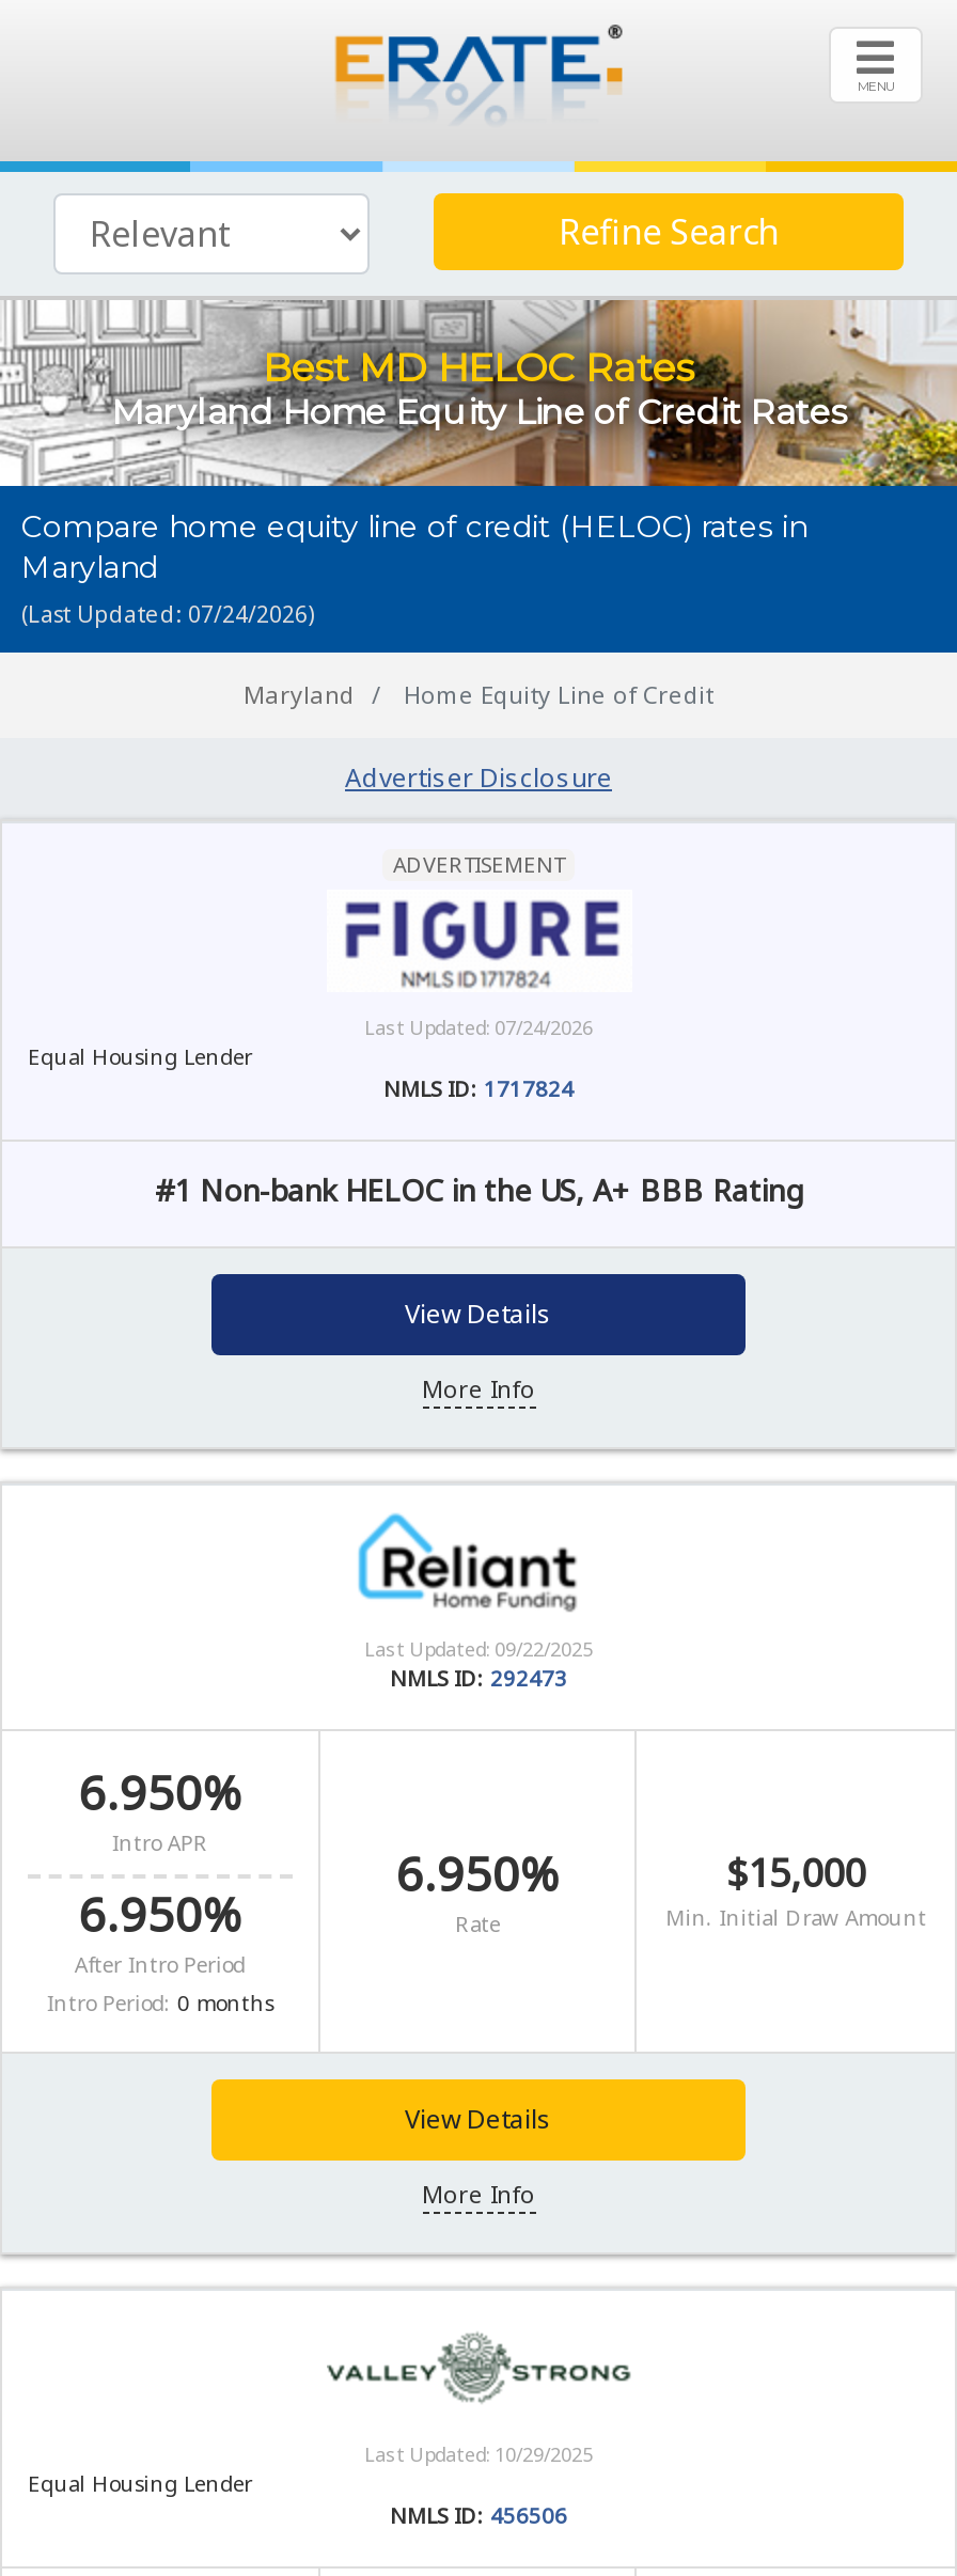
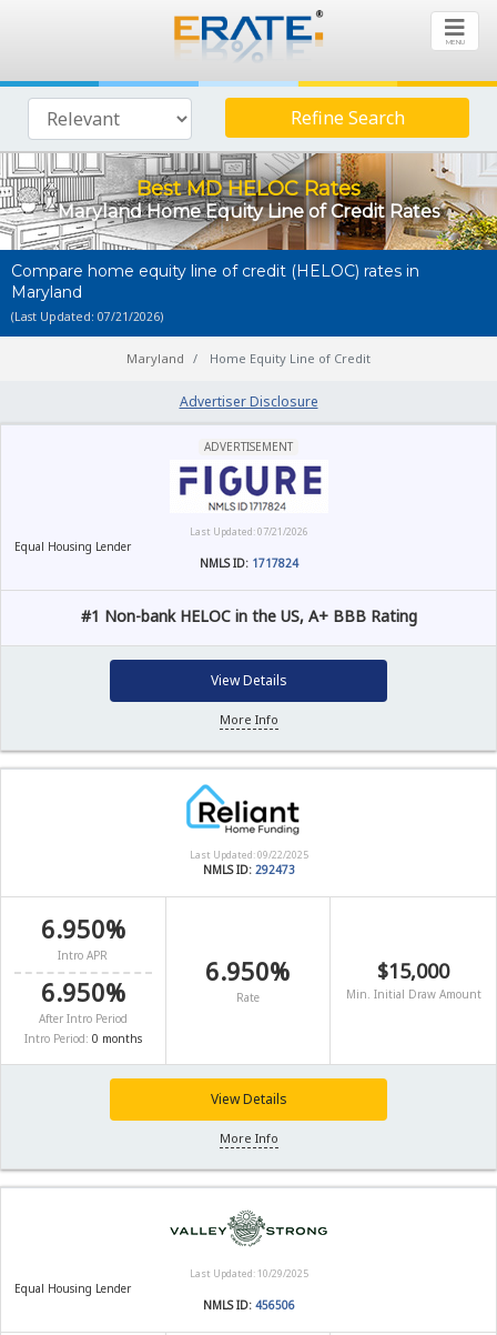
[21,599,314,629] (Last Updated: 07/24/2026) -> [11,309,163,324] (Last Updated: 07/21/2026)
[364,1014,593,1042] Last Updated: 07/24/2026 -> [189,524,308,539] Last Updated: 07/21/2026

